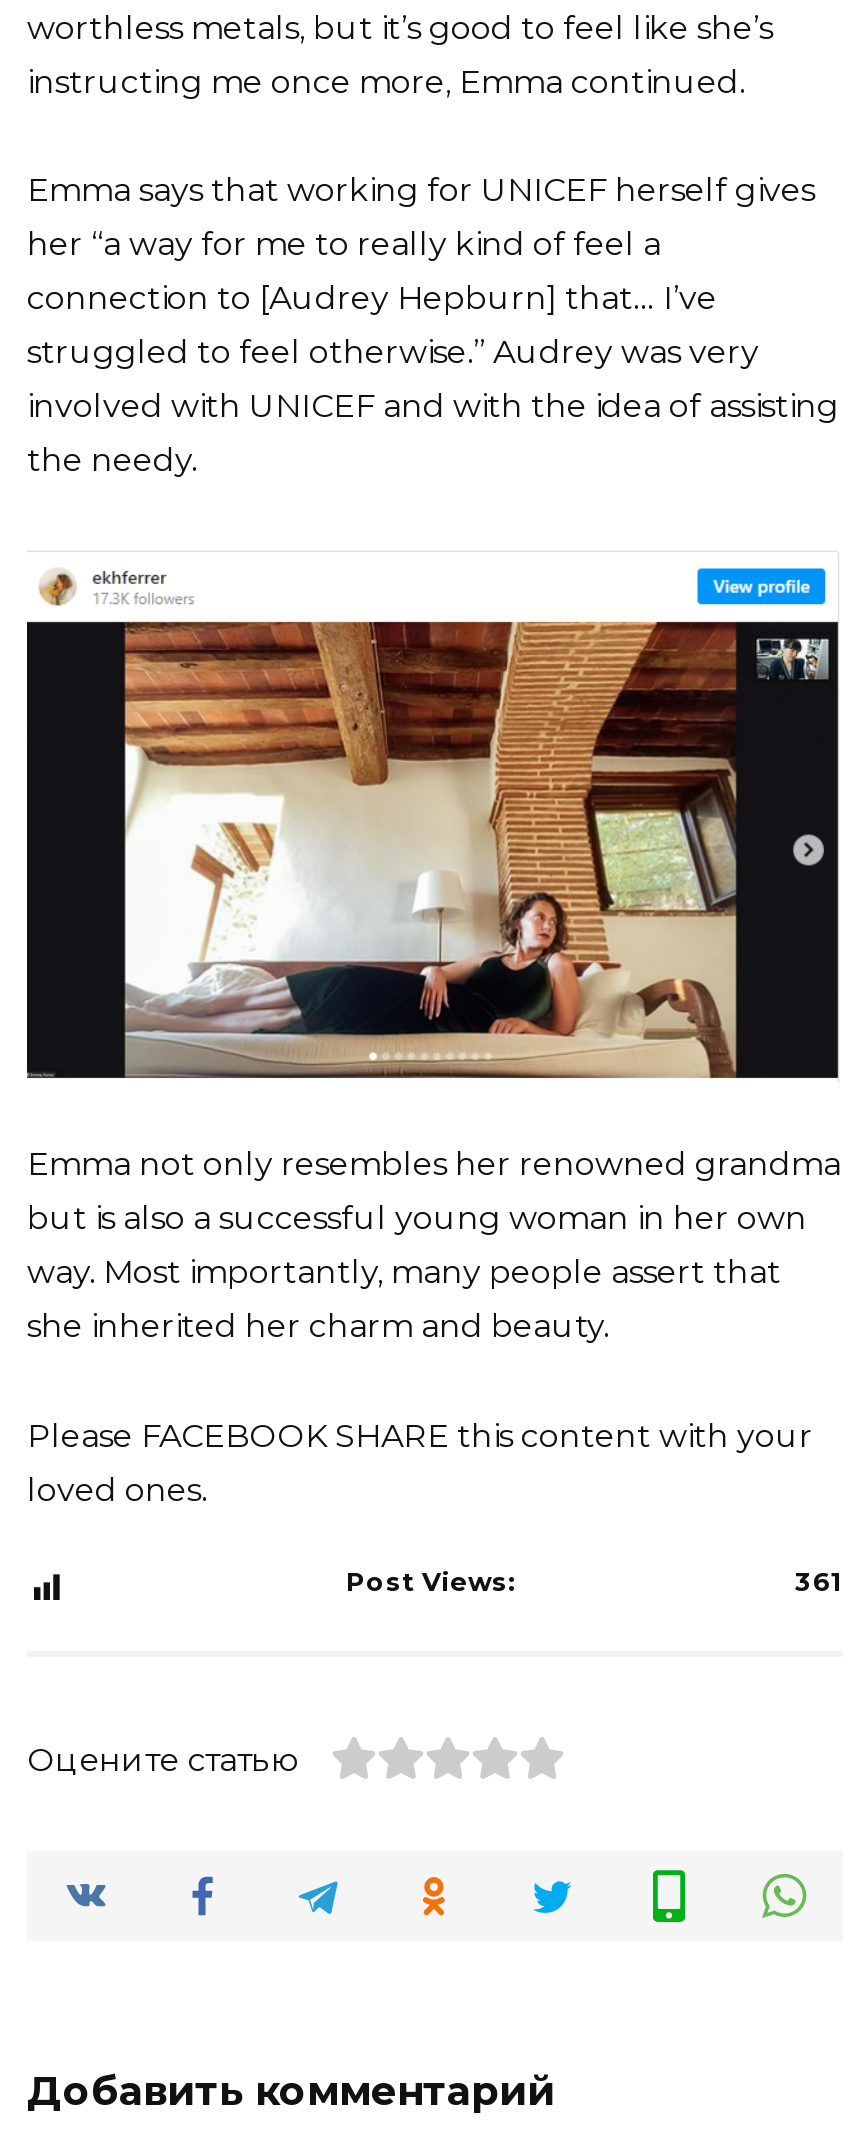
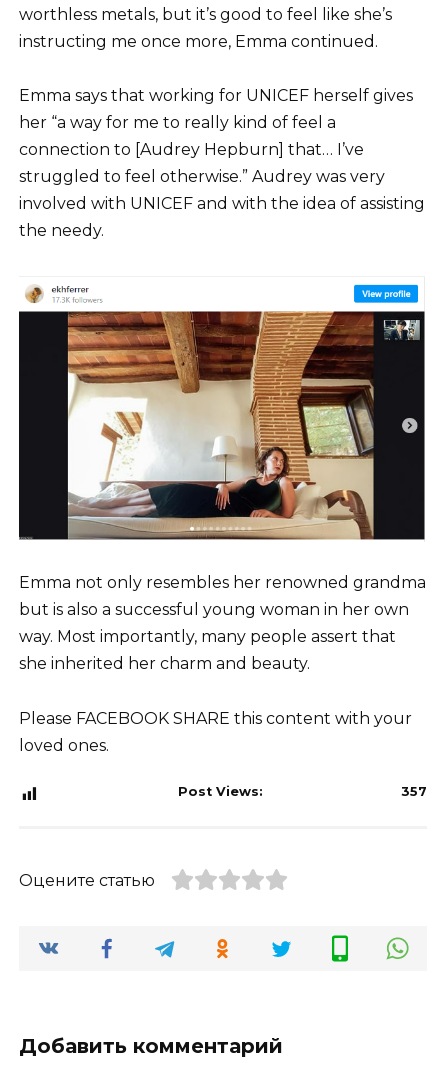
[795,1567,843,1597] 361 -> [401,784,427,799] 357

